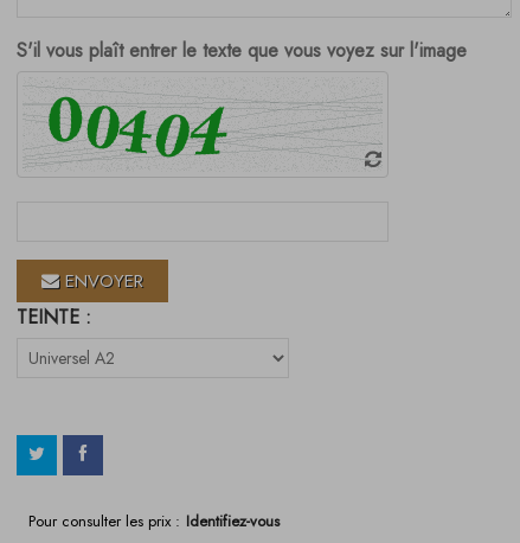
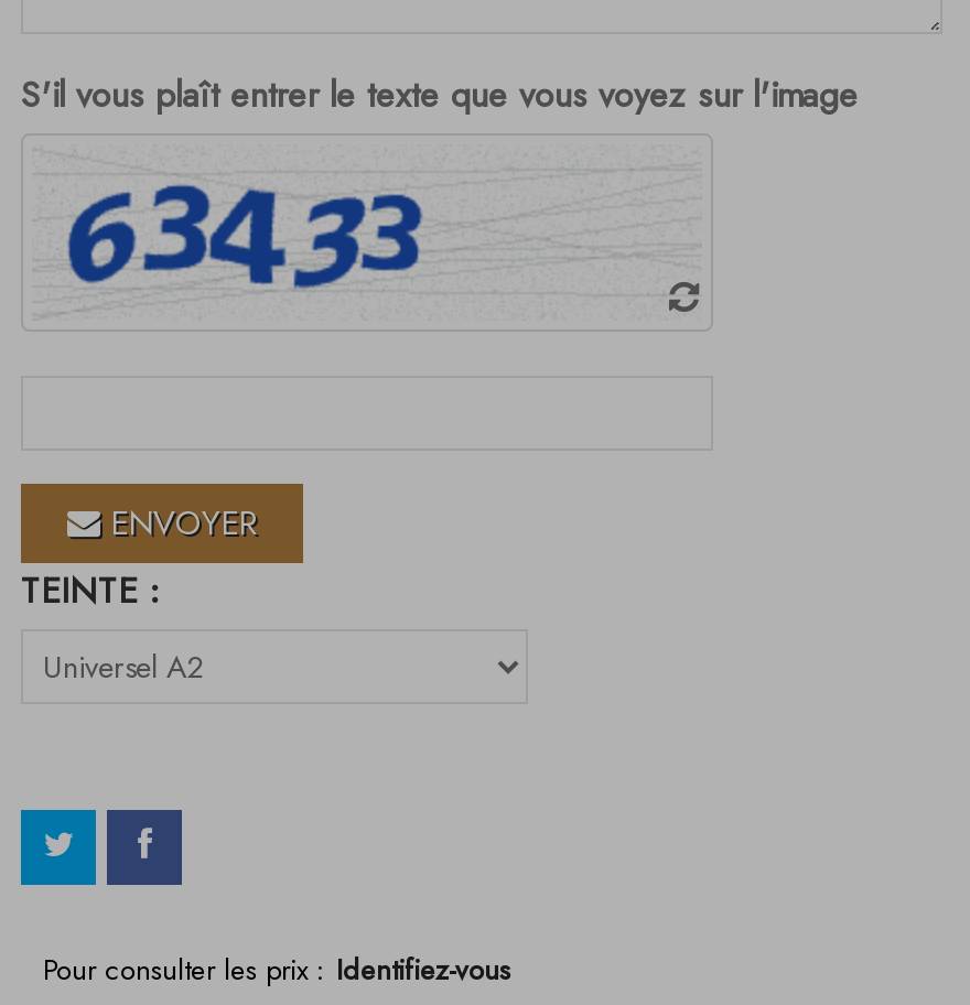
[41,96,232,159] [image] -> [65,182,424,294] [image]

